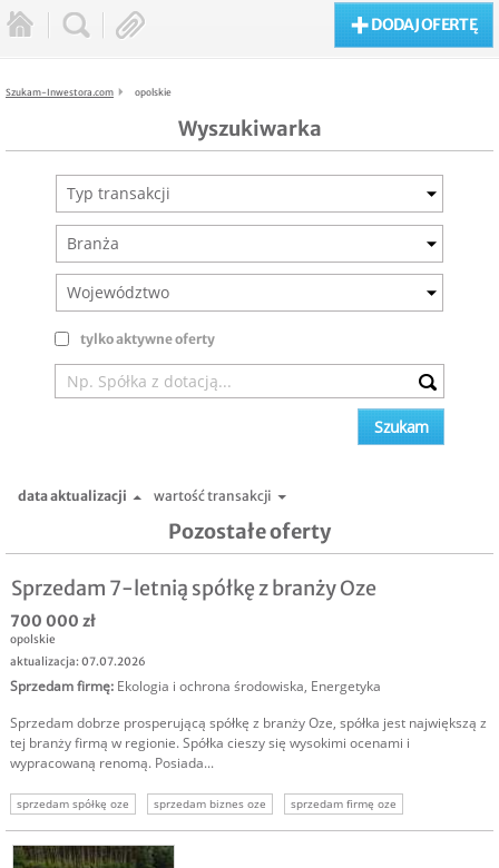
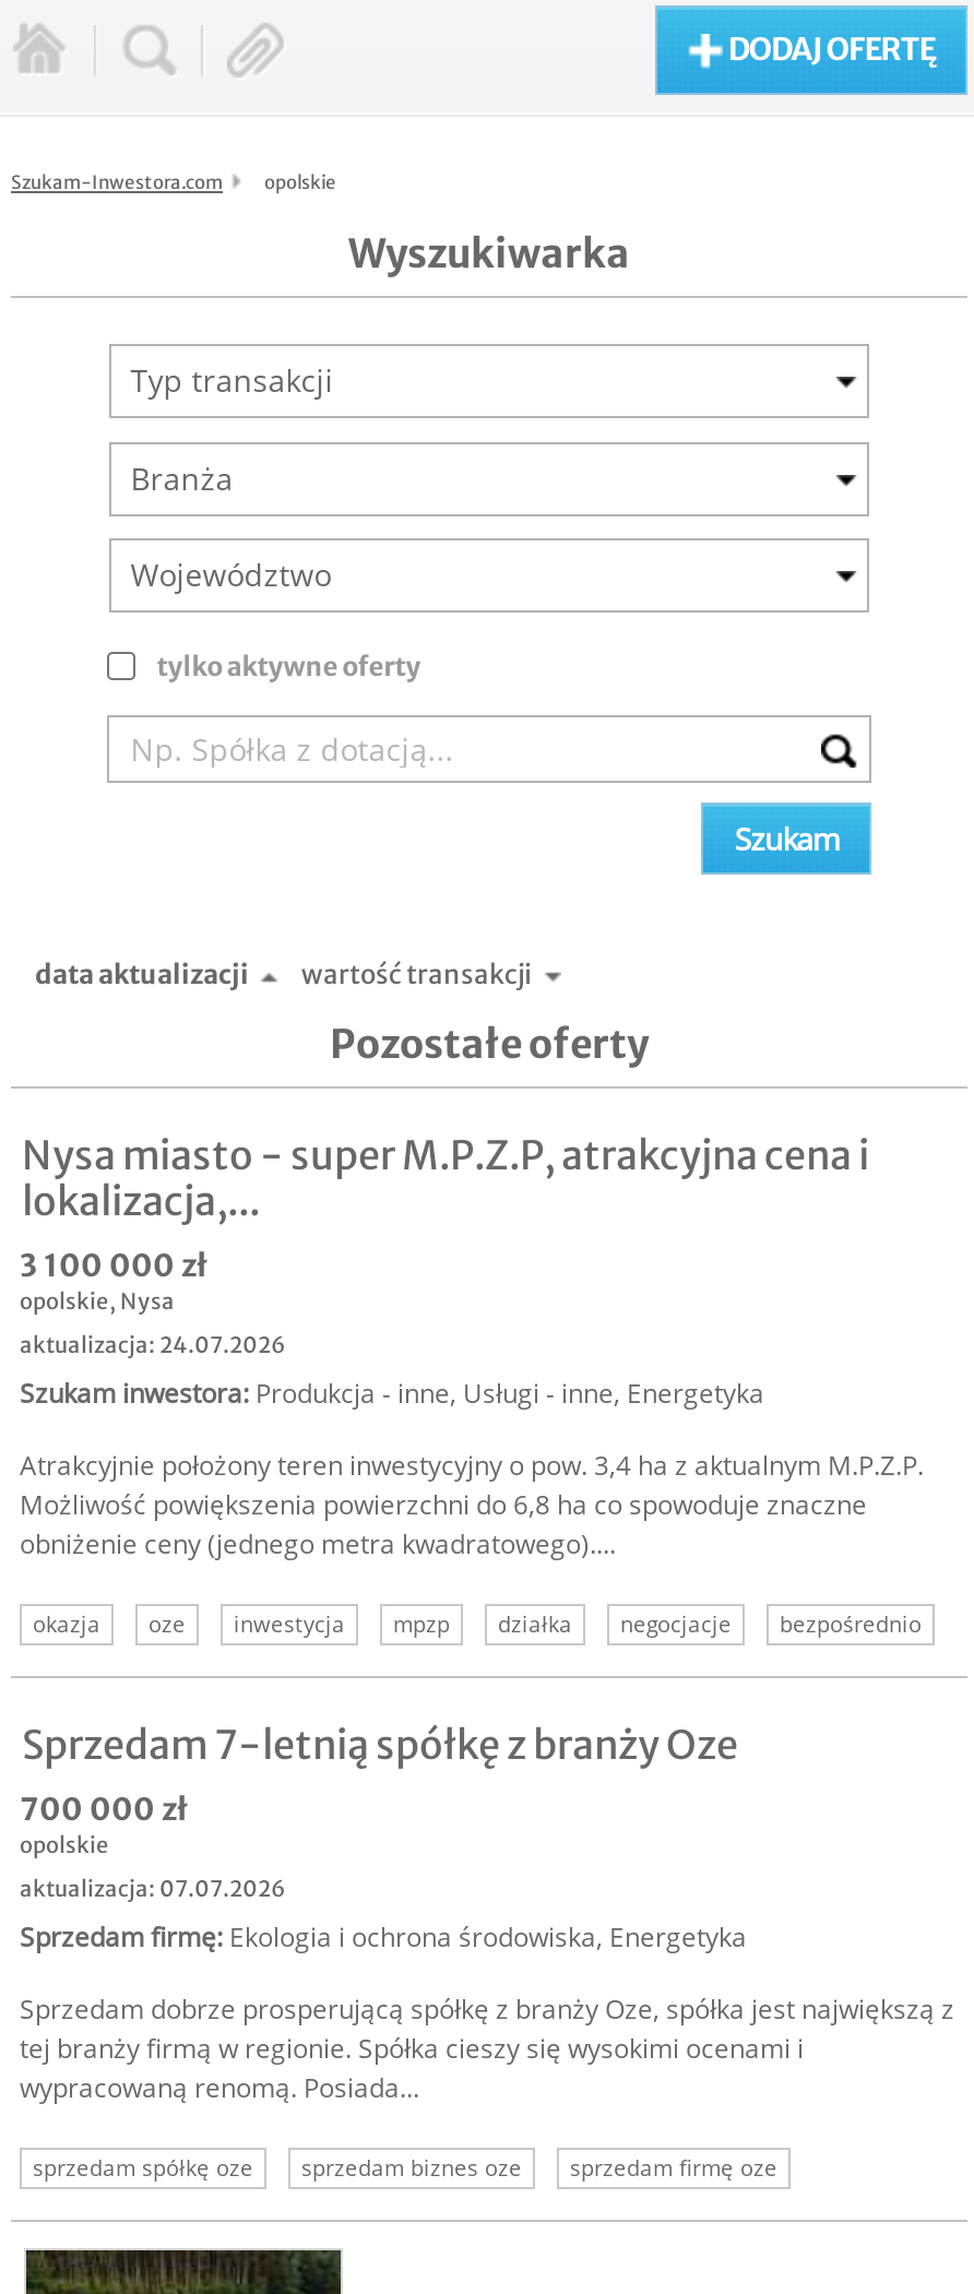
none -> [20,1130,924,1639] Nysa miasto - super M.P.Z.P, atrakcyjna cena i | lokalizacja,... | 3 100 000 zł | opolskie, Nysa | aktualizacja: 24.07.2026 | Szukam inwestora: Produkcja - inne, Usługi - inne, Energetyka | Atrakcyjnie położony teren inwestycyjny o pow. 3,4 ha z aktualnym M.P.Z.P. | Możliwość powiększenia powierzchni do 6,8 ha co spowoduje znaczne | obniżenie ceny (jednego metra kwadratowego).... | okazja | oze | inwestycja | mpzp | działka | negocjacje | bezpośrednio

